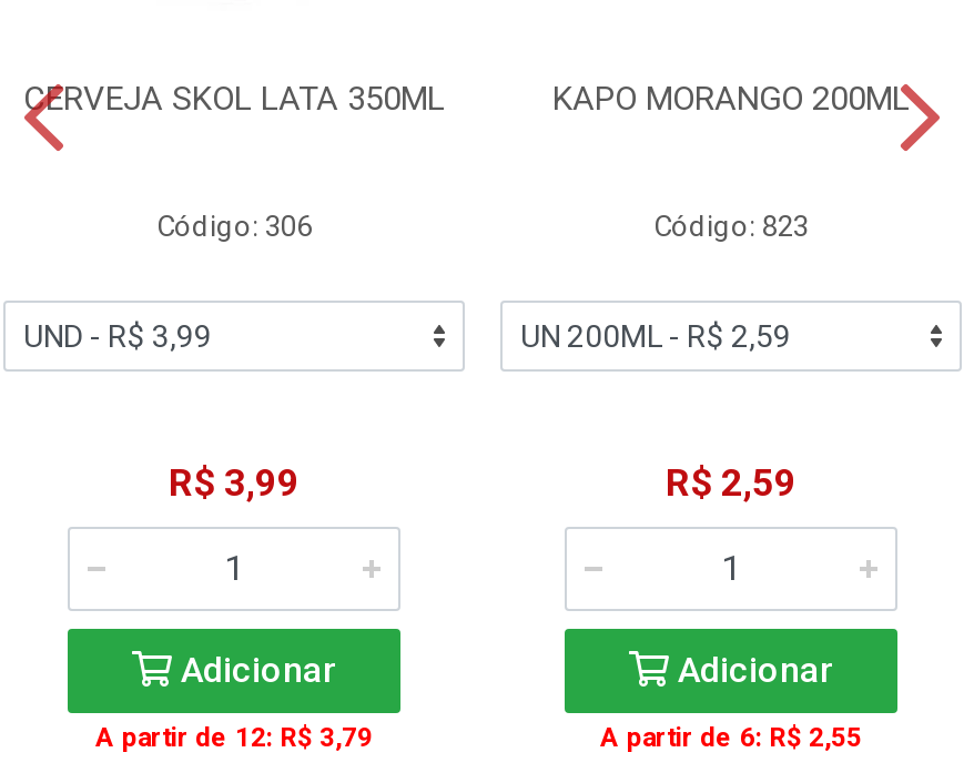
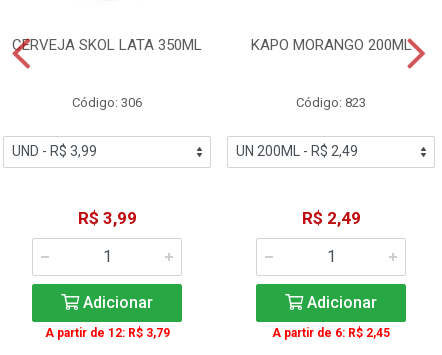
[666,461,797,506] R$ 2,59 -> [301,208,360,228] R$ 2,49
[600,723,862,754] A partir de 6: R$ 2,55 -> [272,326,390,340] A partir de 6: R$ 2,45

